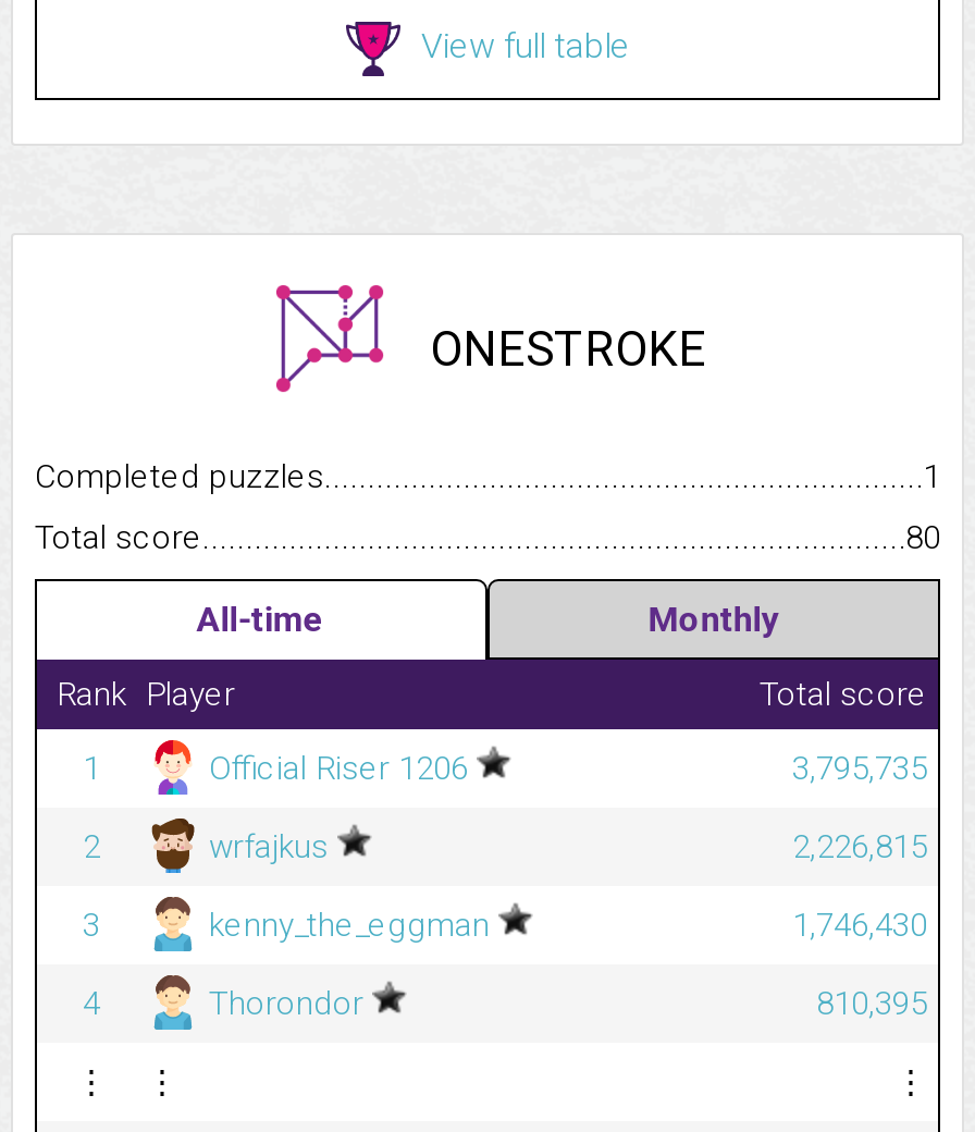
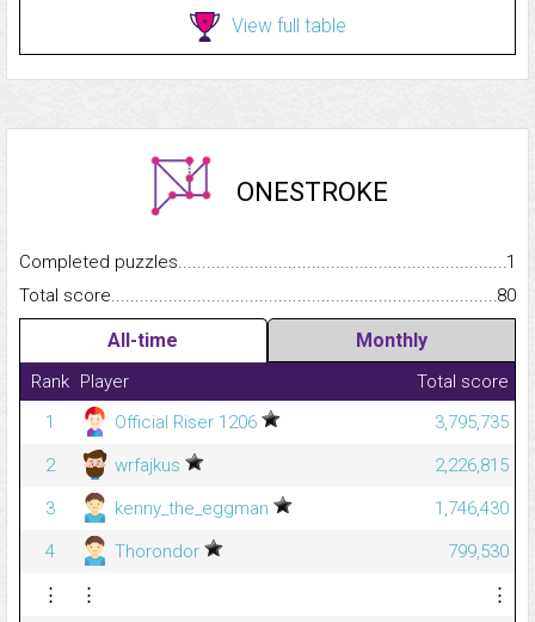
[816,984,927,1023] 810,395 -> [448,541,509,562] 799,530

